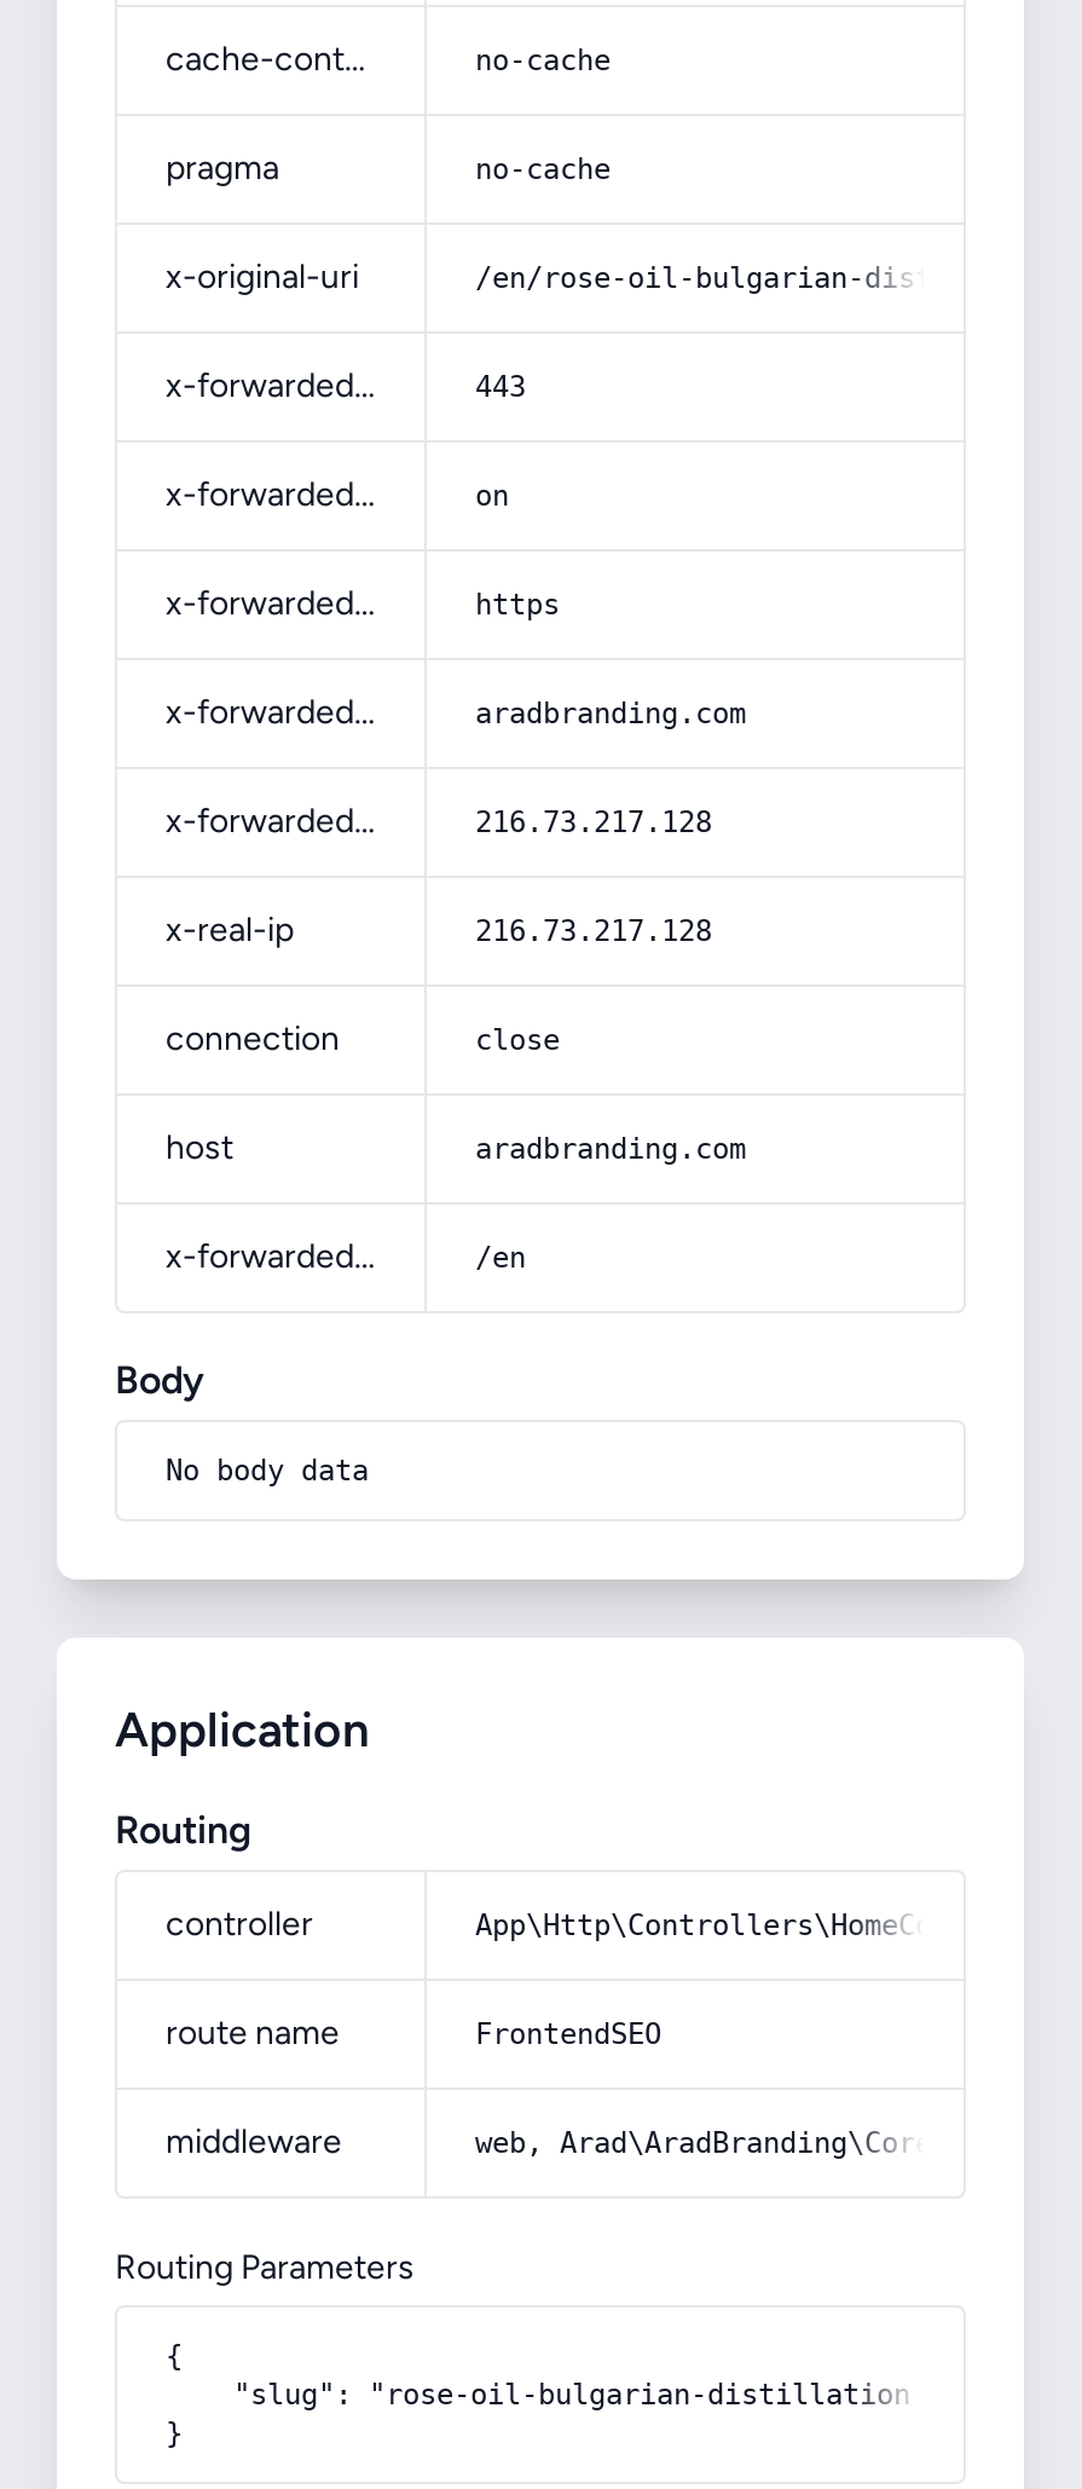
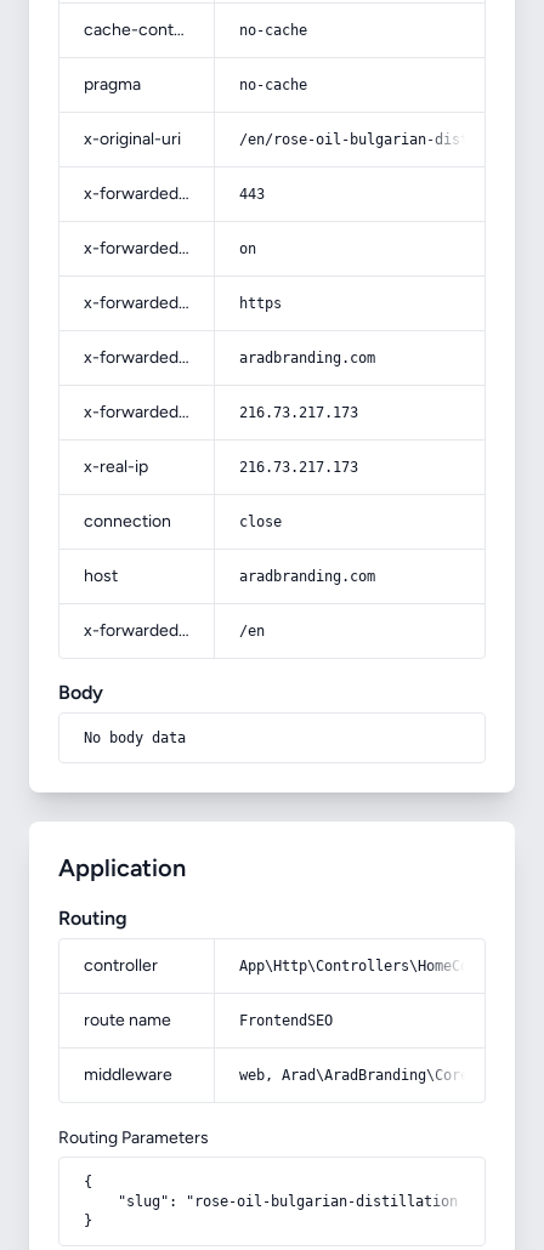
[475,805,712,839] 216.73.217.128 -> [239,404,358,421] 216.73.217.173
[475,914,712,948] 216.73.217.128 -> [239,459,358,476] 216.73.217.173

